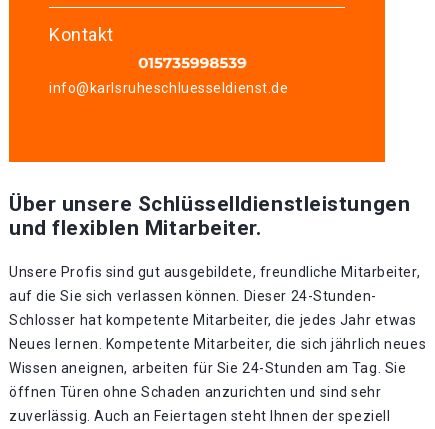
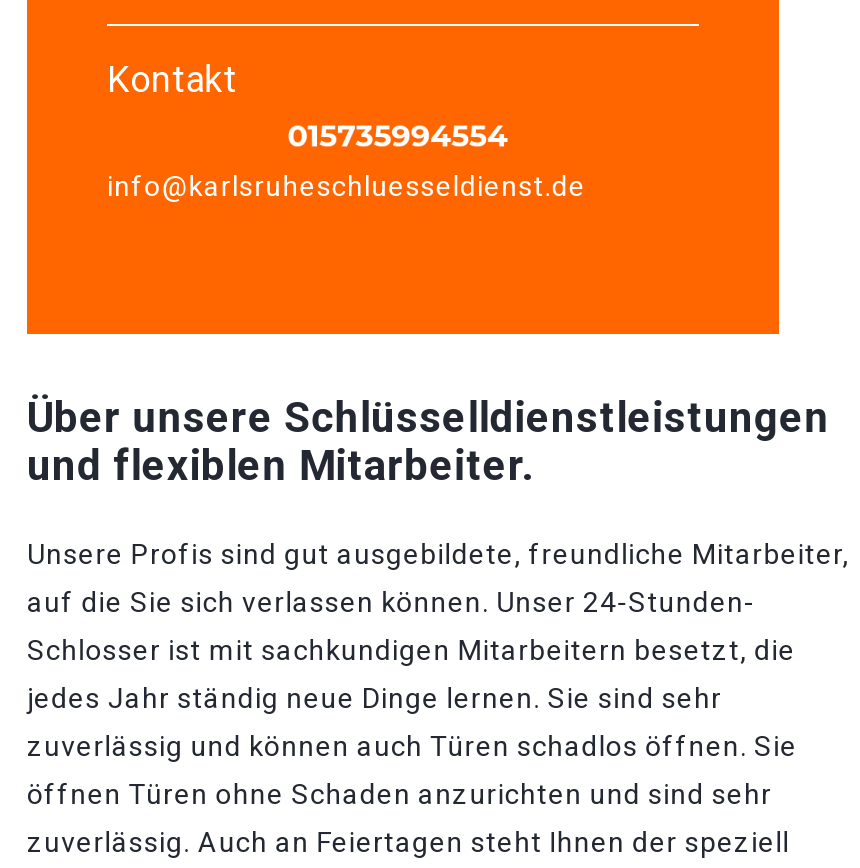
[9,288,377,304] auf die Sie sich verlassen können. Dieser 24-Stunden- -> [27,586,755,618] auf die Sie sich verlassen können. Unser 24-Stunden-
[9,312,416,328] Schlosser hat kompetente Mitarbeiter, die jedes Jahr etwas -> [27,634,796,666] Schlosser ist mit sachkundigen Mitarbeitern besetzt, die
[9,336,426,352] Neues lernen. Kompetente Mitarbeiter, die sich jährlich neues -> [27,682,722,714] jedes Jahr ständig neue Dinge lernen. Sie sind sehr
[9,360,406,376] Wissen aneignen, arbeiten für Sie 24-Stunden am Tag. Sie -> [27,730,797,762] zuverlässig und können auch Türen schadlos öffnen. Sie

